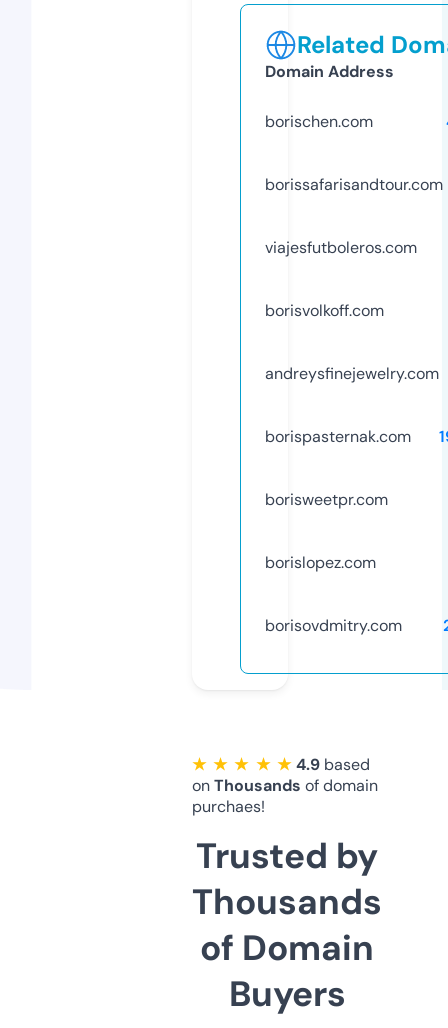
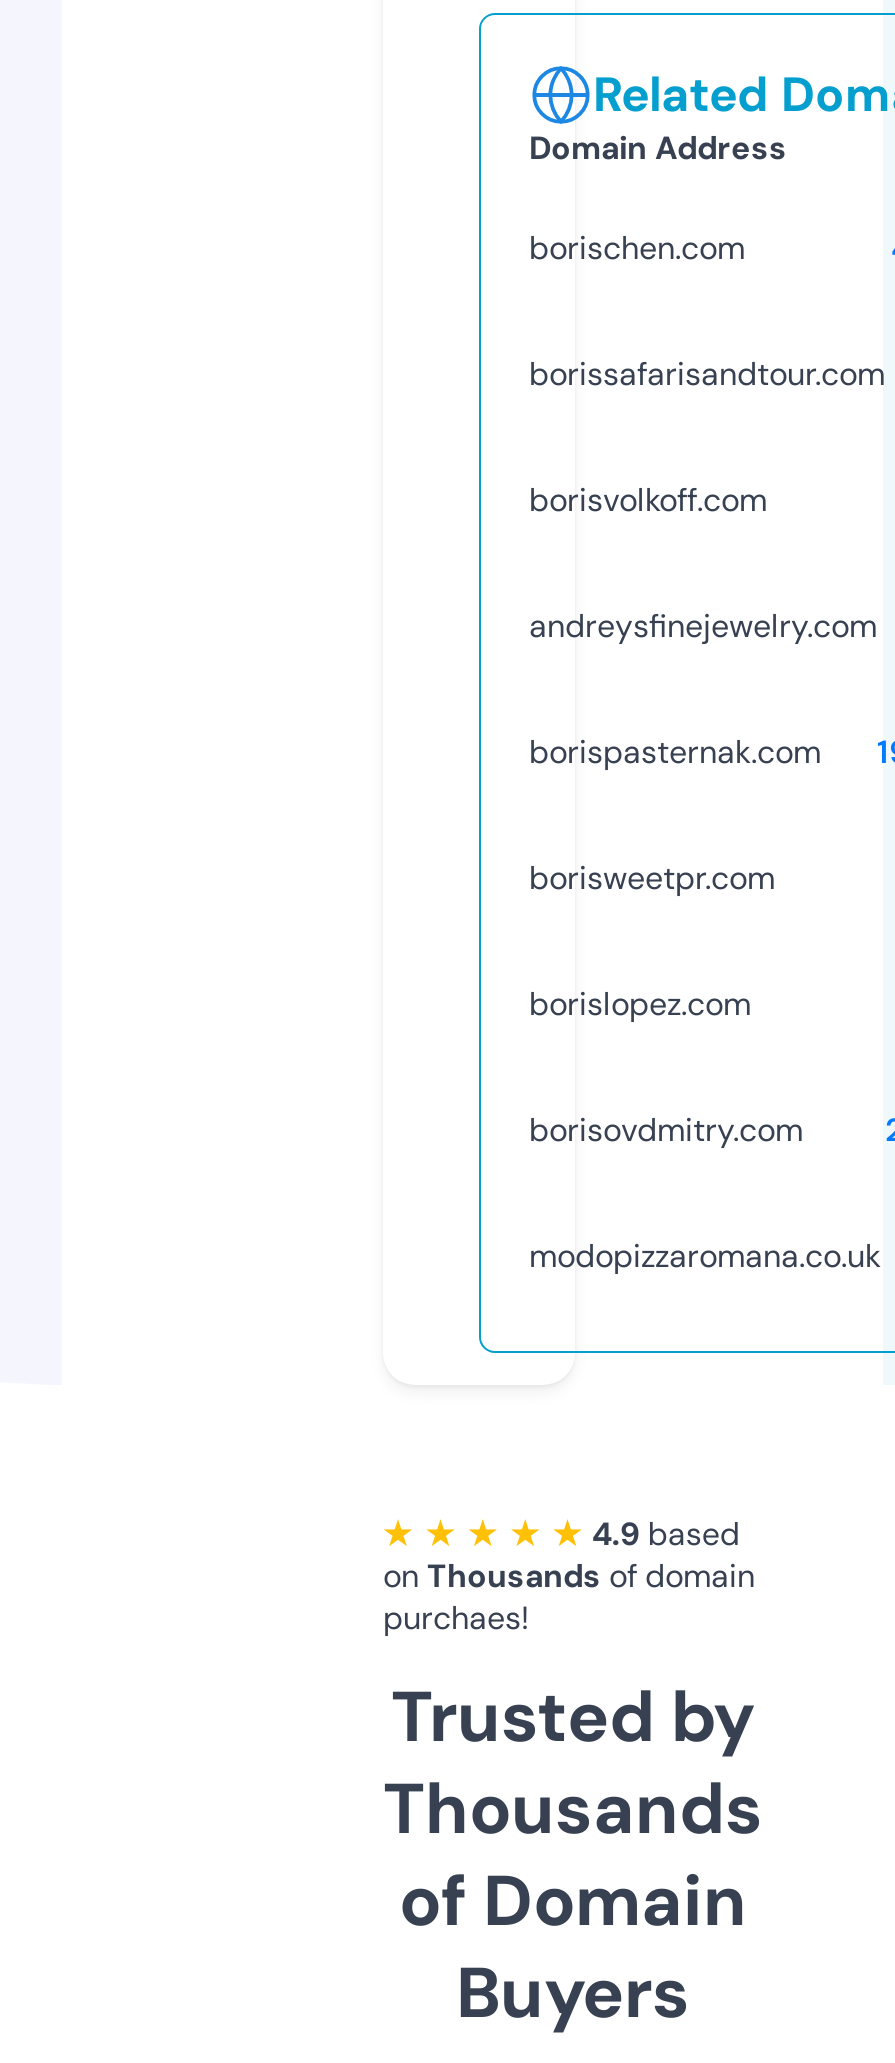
[265,237,417,258] viajesfutboleros.com -> none
moved [265,300,439,636] -> [529,479,877,1151]: borisvolkoff.com | andreysfinejewelry.com | borispasternak.com | borisweetpr.com | borislopez.com | borisovdmitry.com
none -> [529,1235,881,1277] modopizzaromana.co.uk

